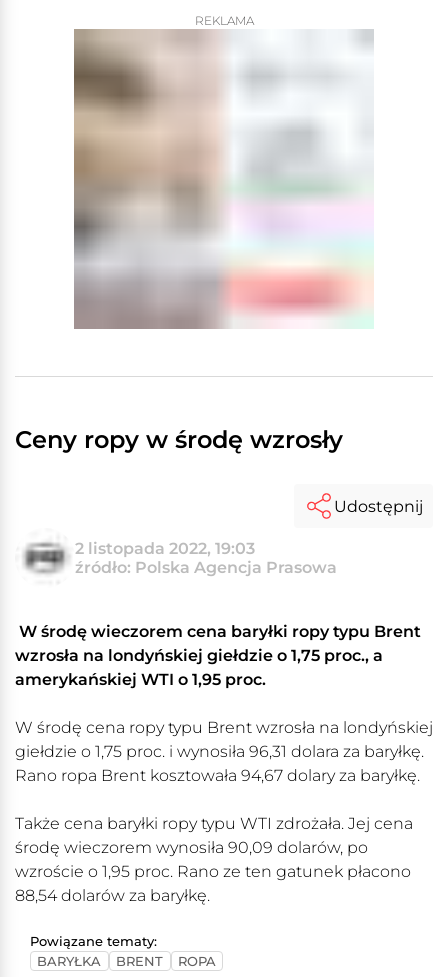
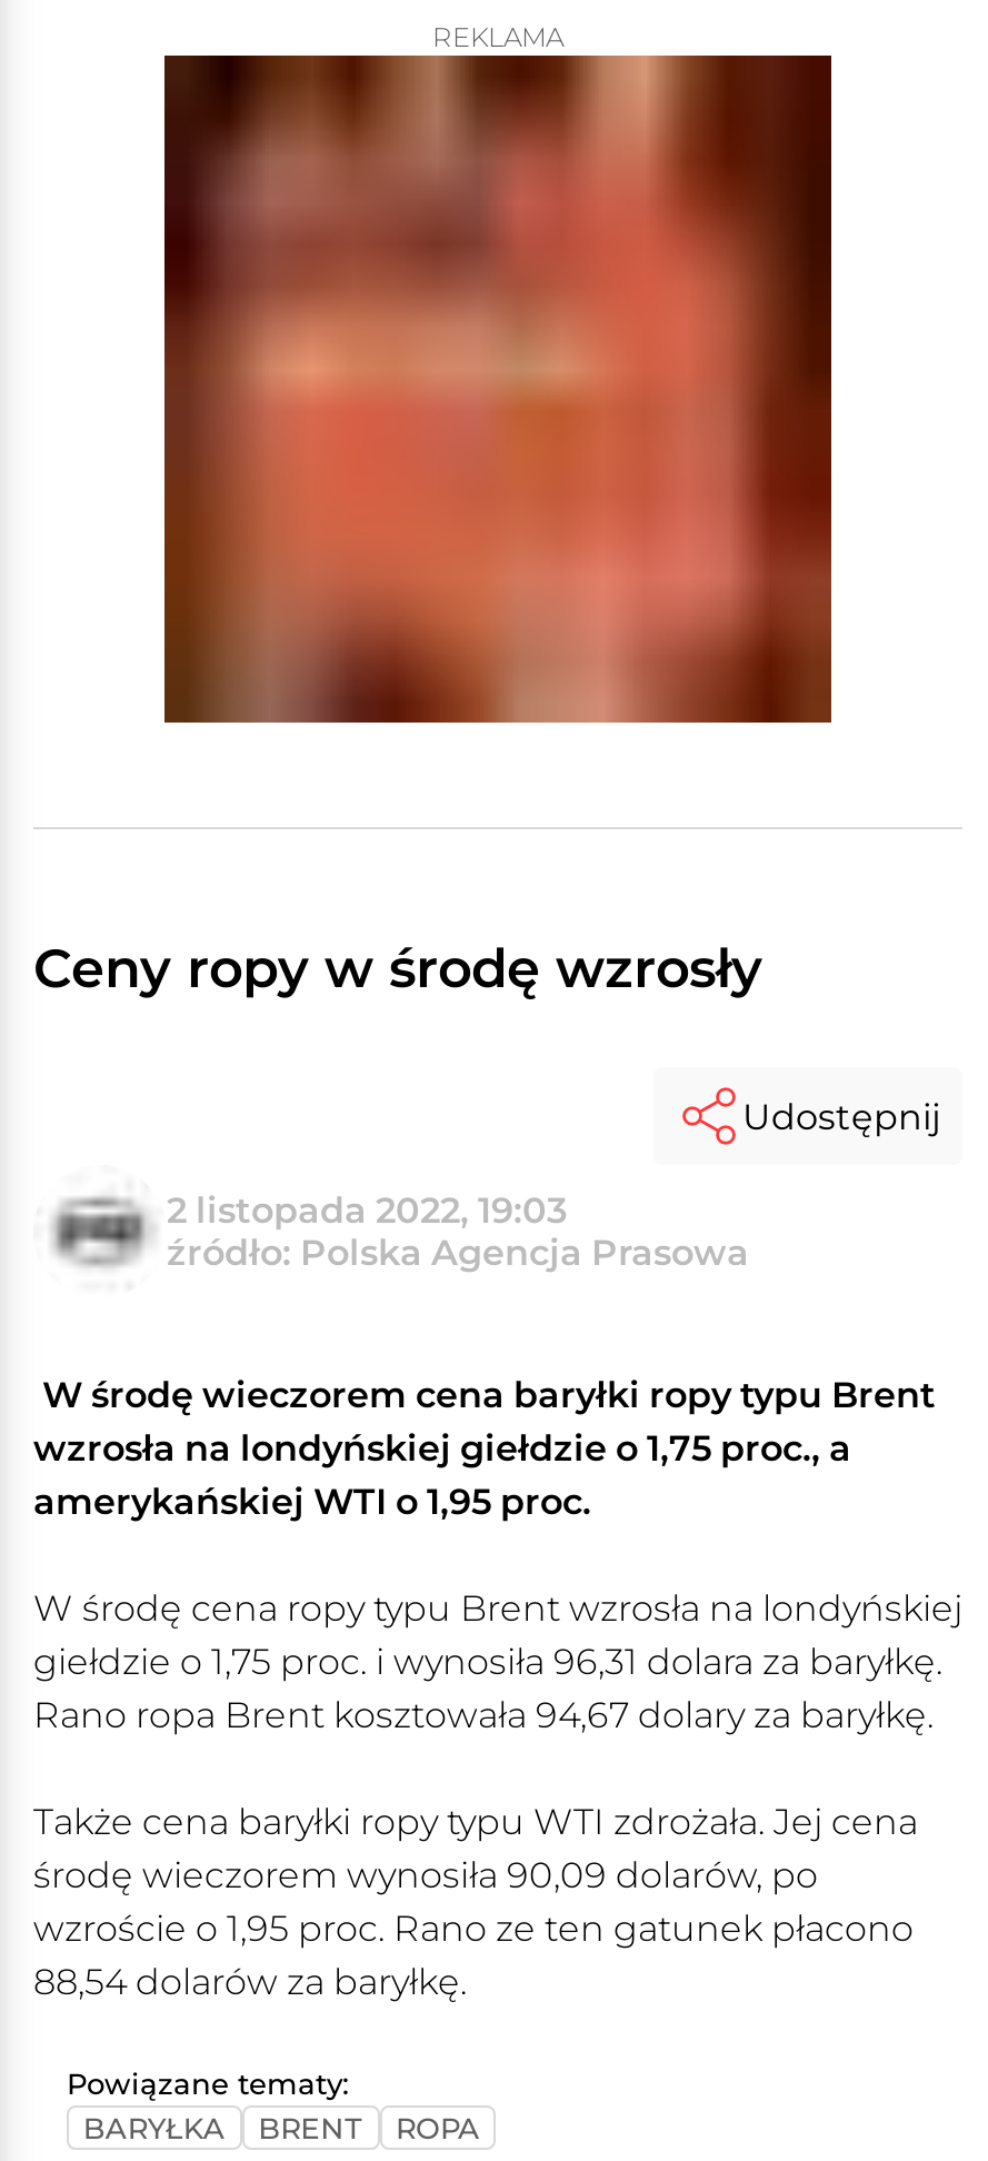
[73,29,374,330] [image] -> [162,53,834,725] [image]

